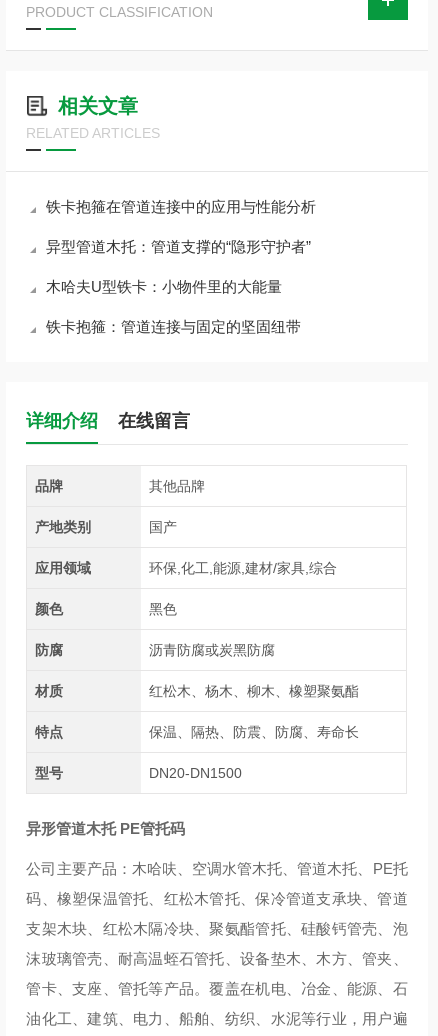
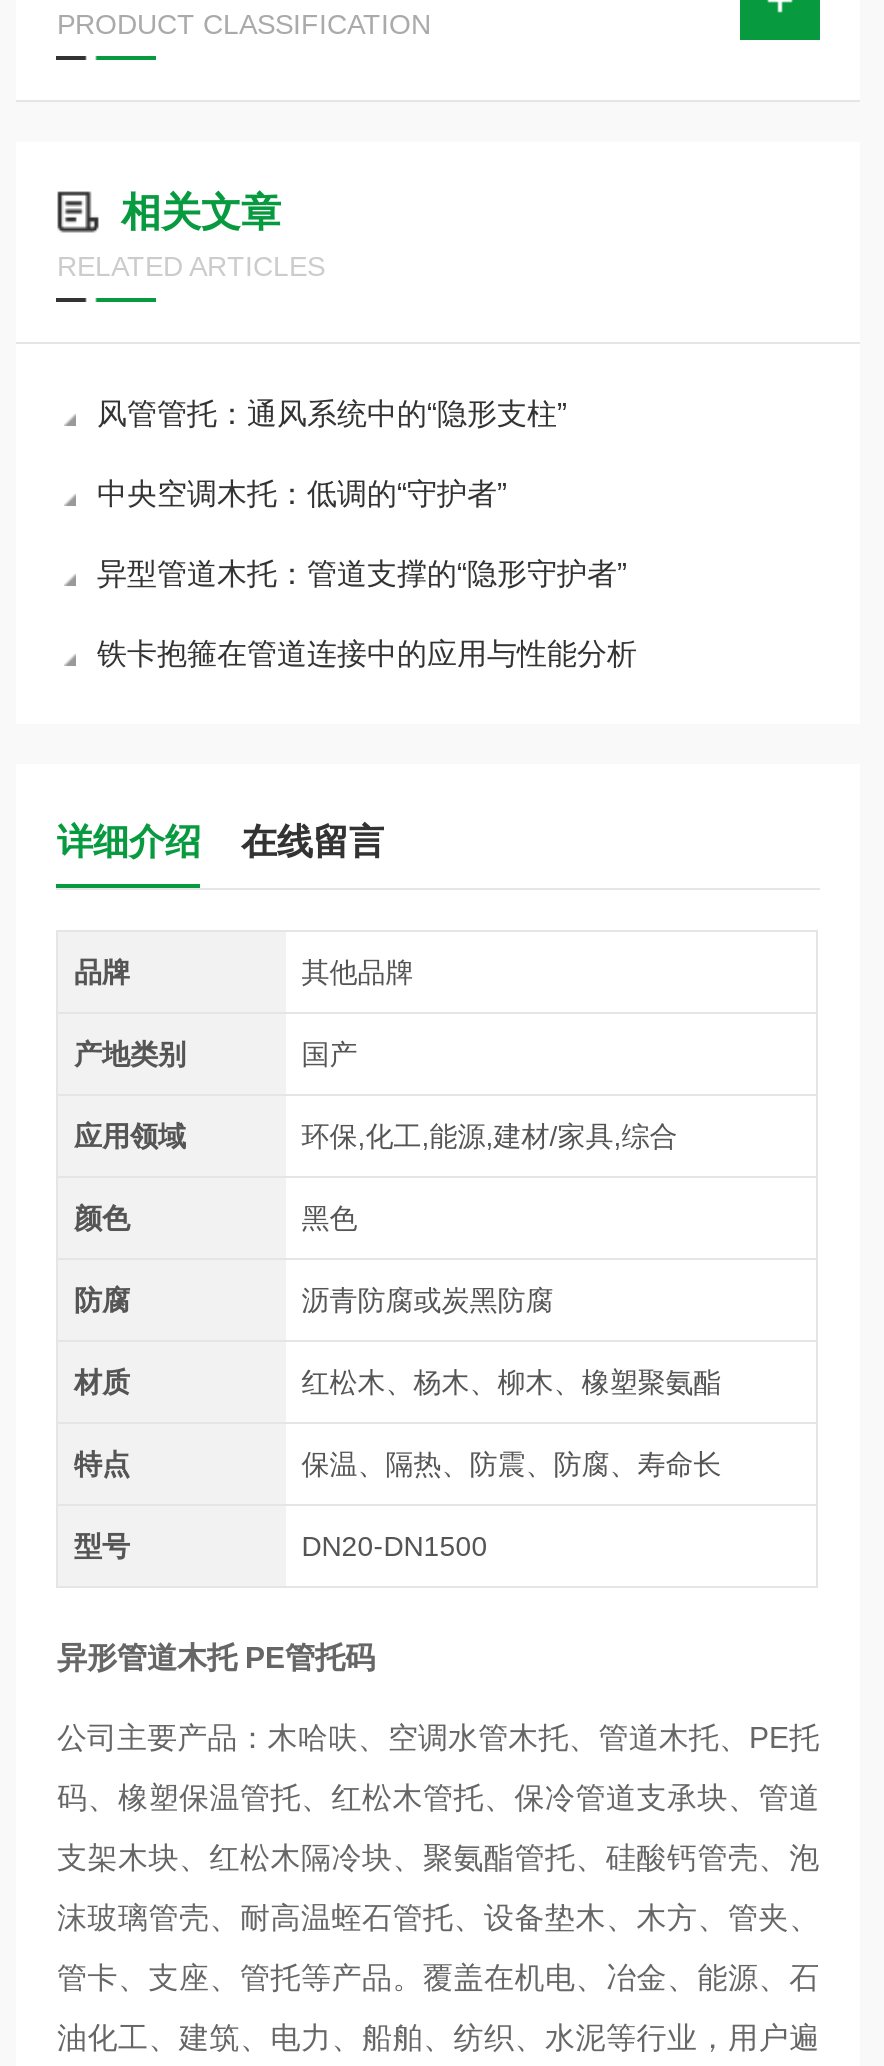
none -> [97,396,567,510] 风管管托：通风系统中的“隐形支柱” | 中央空调木托：低调的“守护者”
moved [46,198,316,215] -> [97,636,637,670]: 铁卡抱箍在管道连接中的应用与性能分析
moved [46,238,311,255] -> [97,556,627,590]: 异型管道木托：管道支撑的“隐形守护者”
[46,278,301,335] 木哈夫U型铁卡：小物件里的大能量 | 铁卡抱箍：管道连接与固定的坚固纽带 -> none

